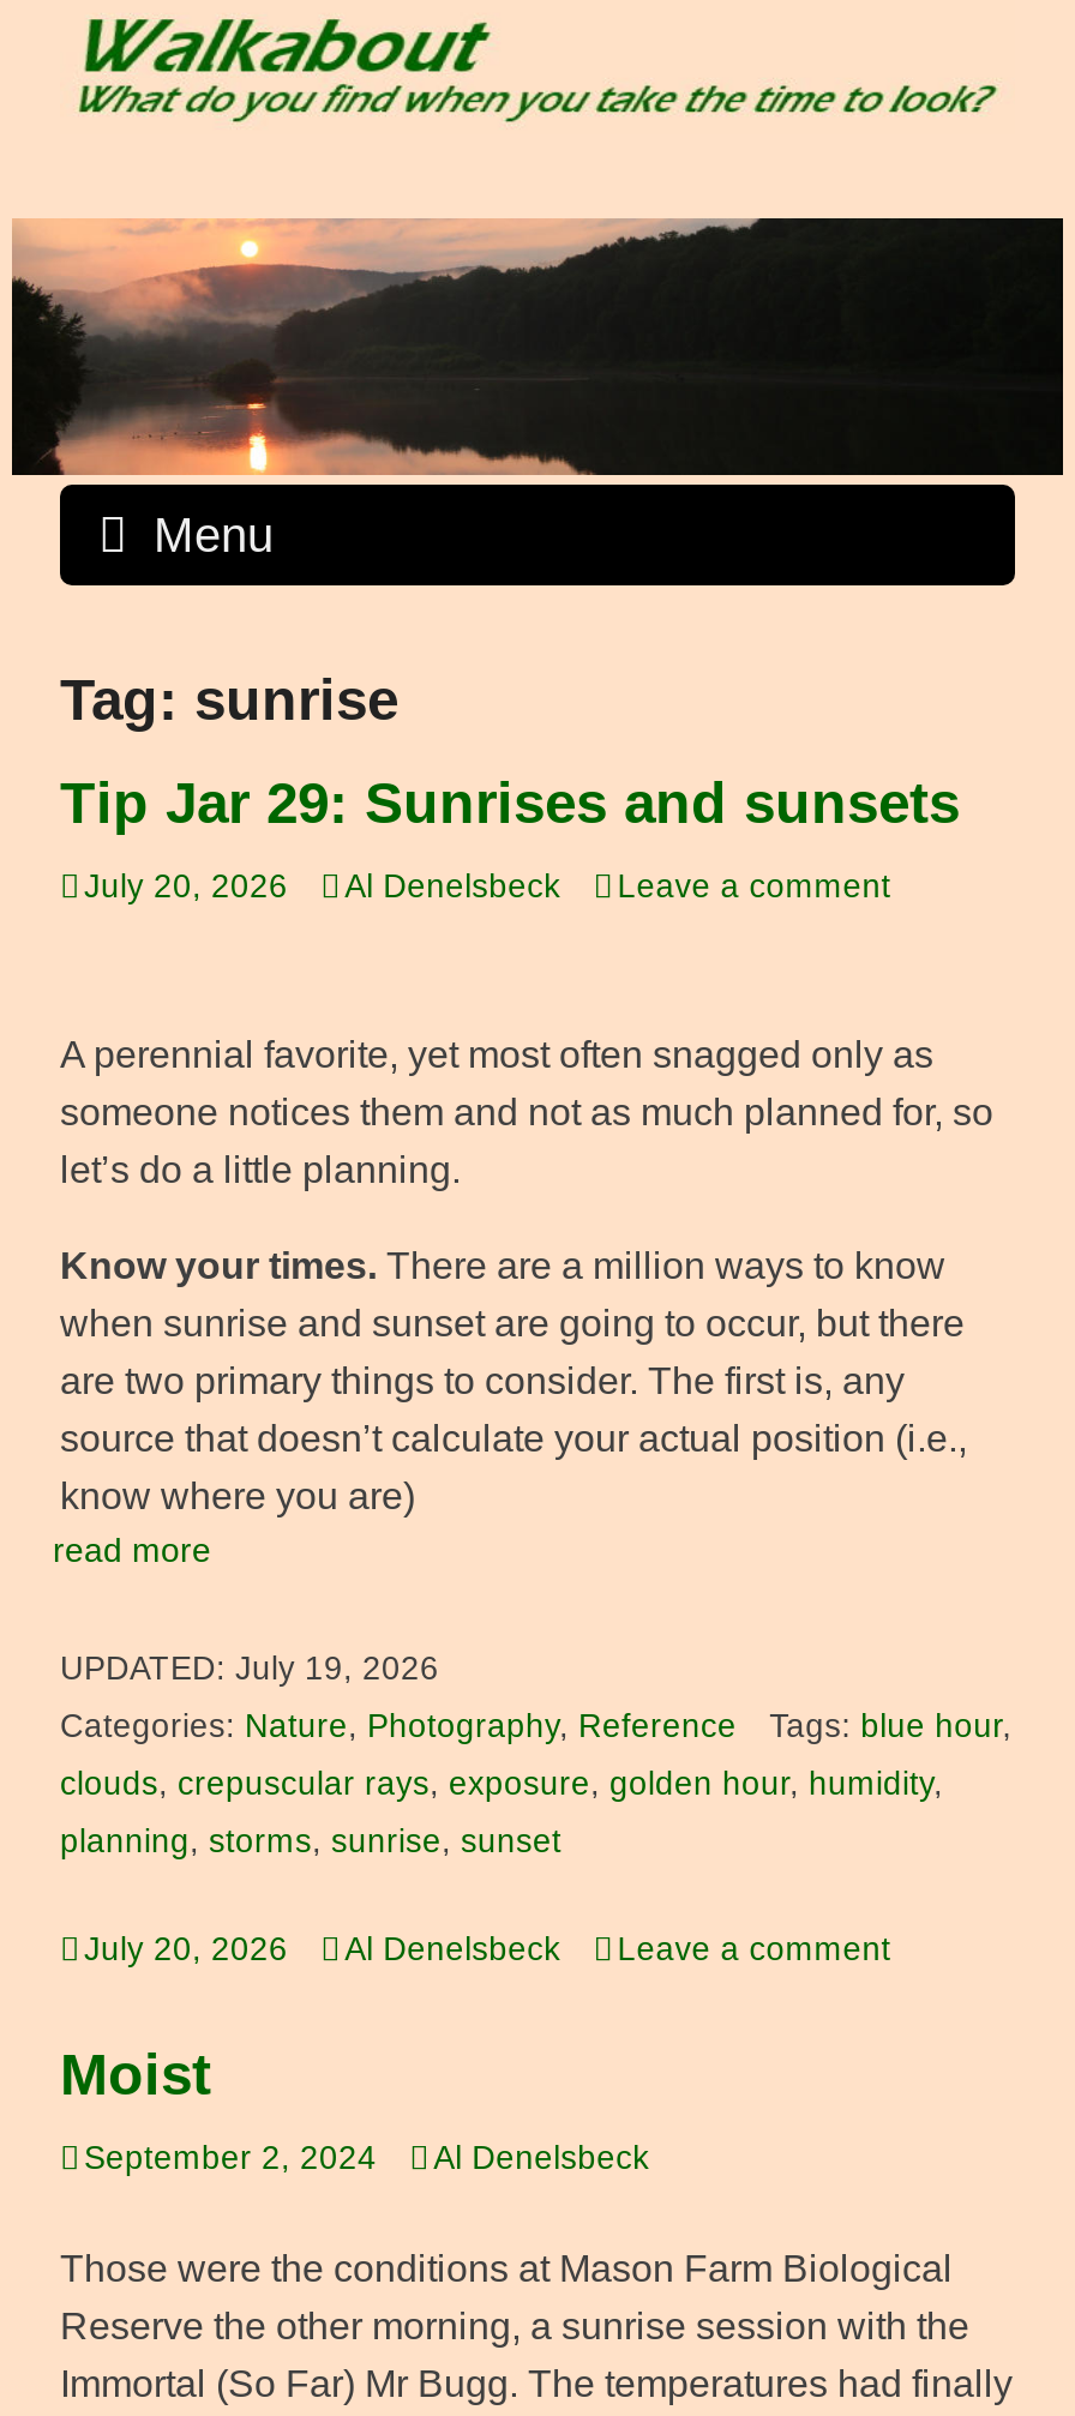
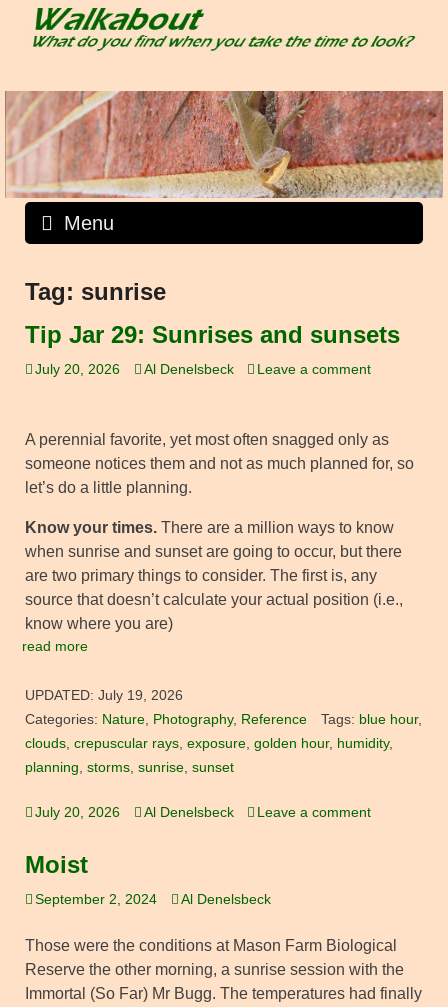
[10,216,1065,477] [image] -> [5,91,444,198] [image]

